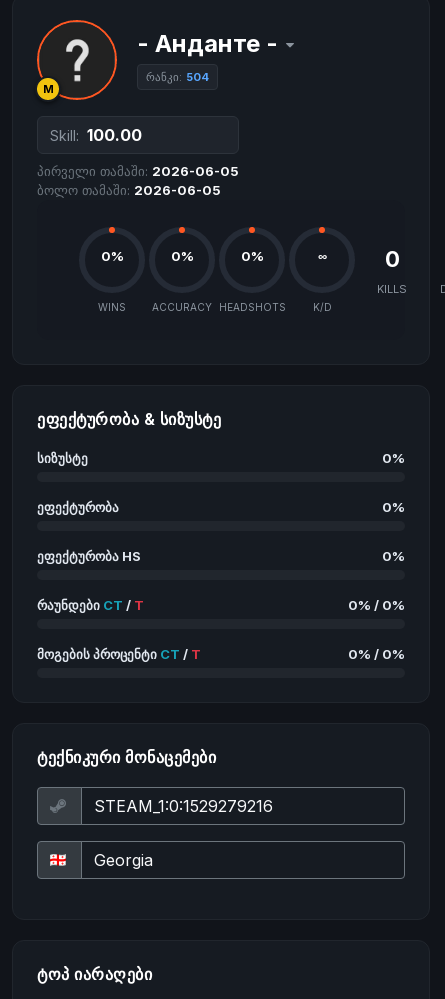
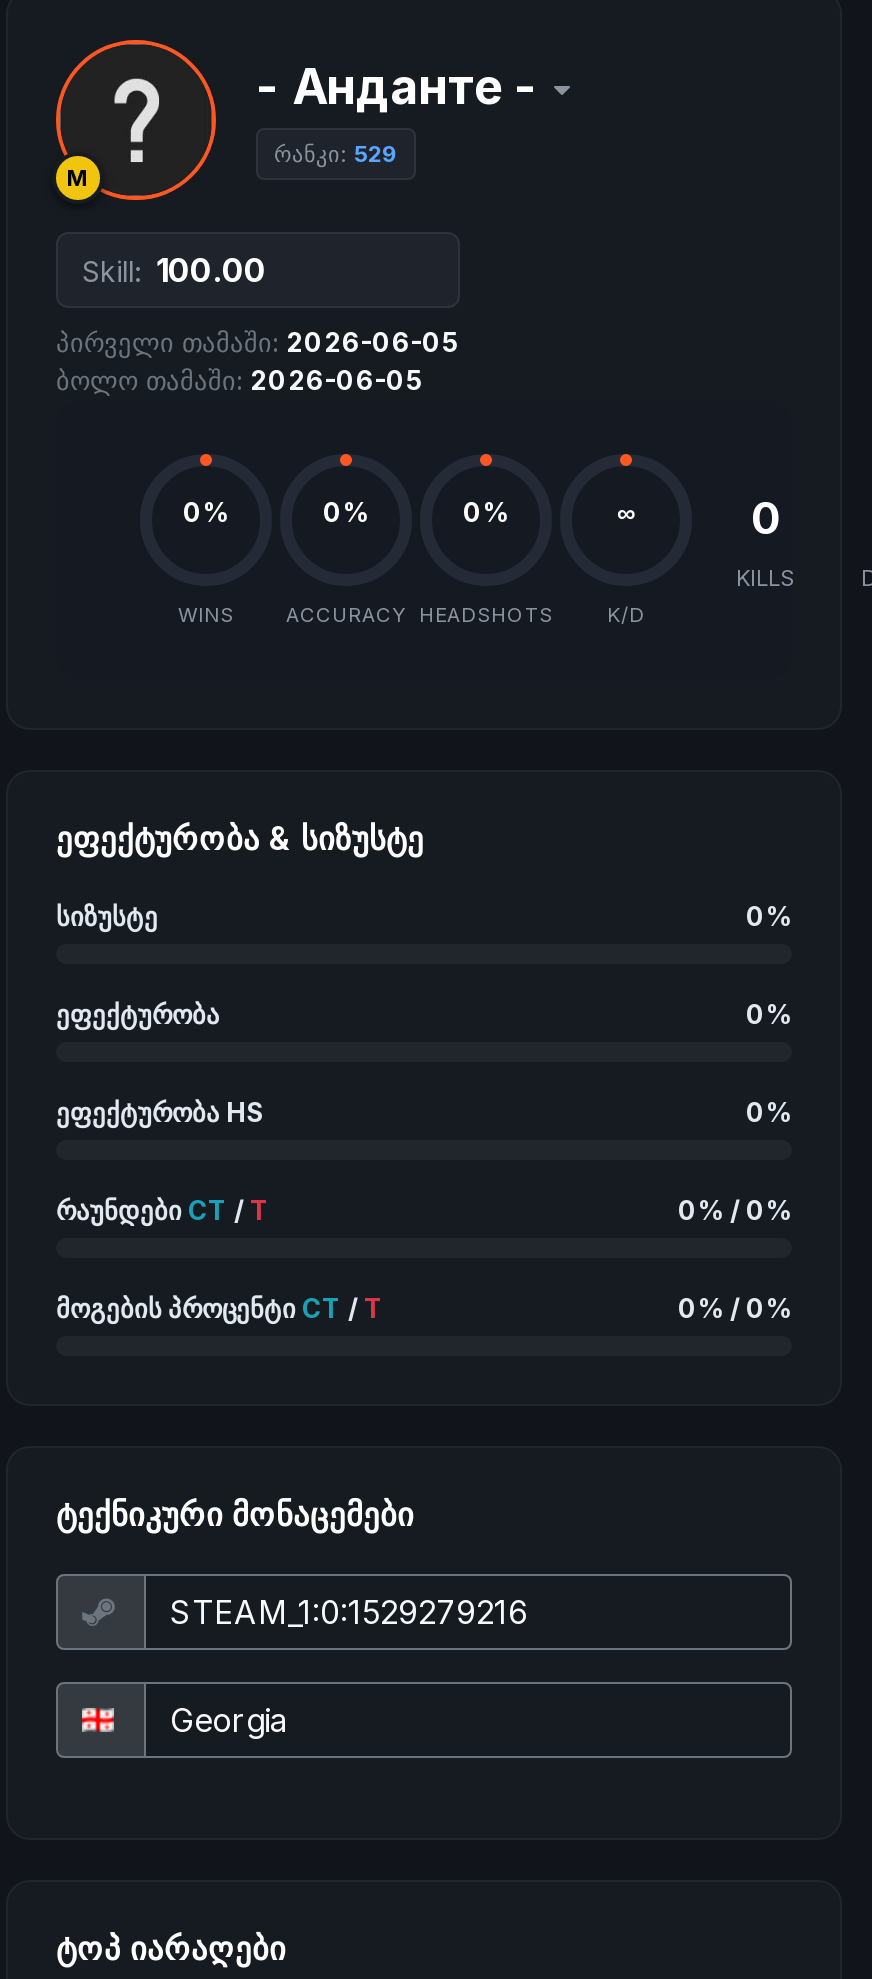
[146,70,209,84] რანკი: 504 -> [274,140,398,168] რანკი: 529

